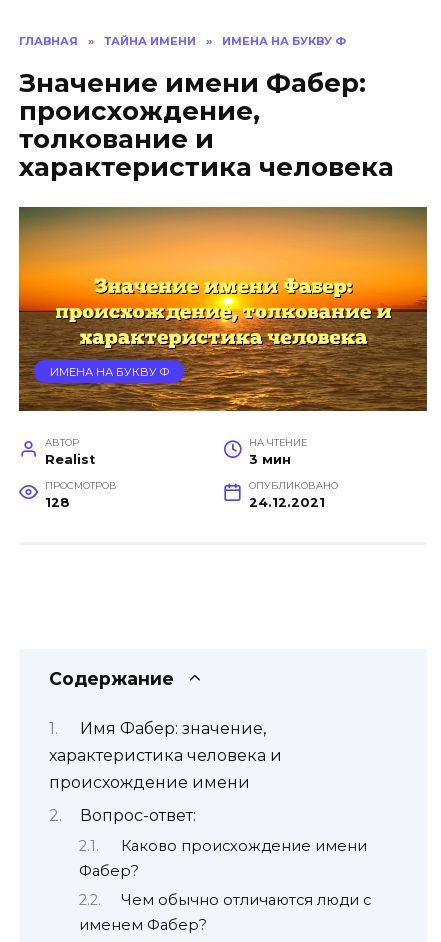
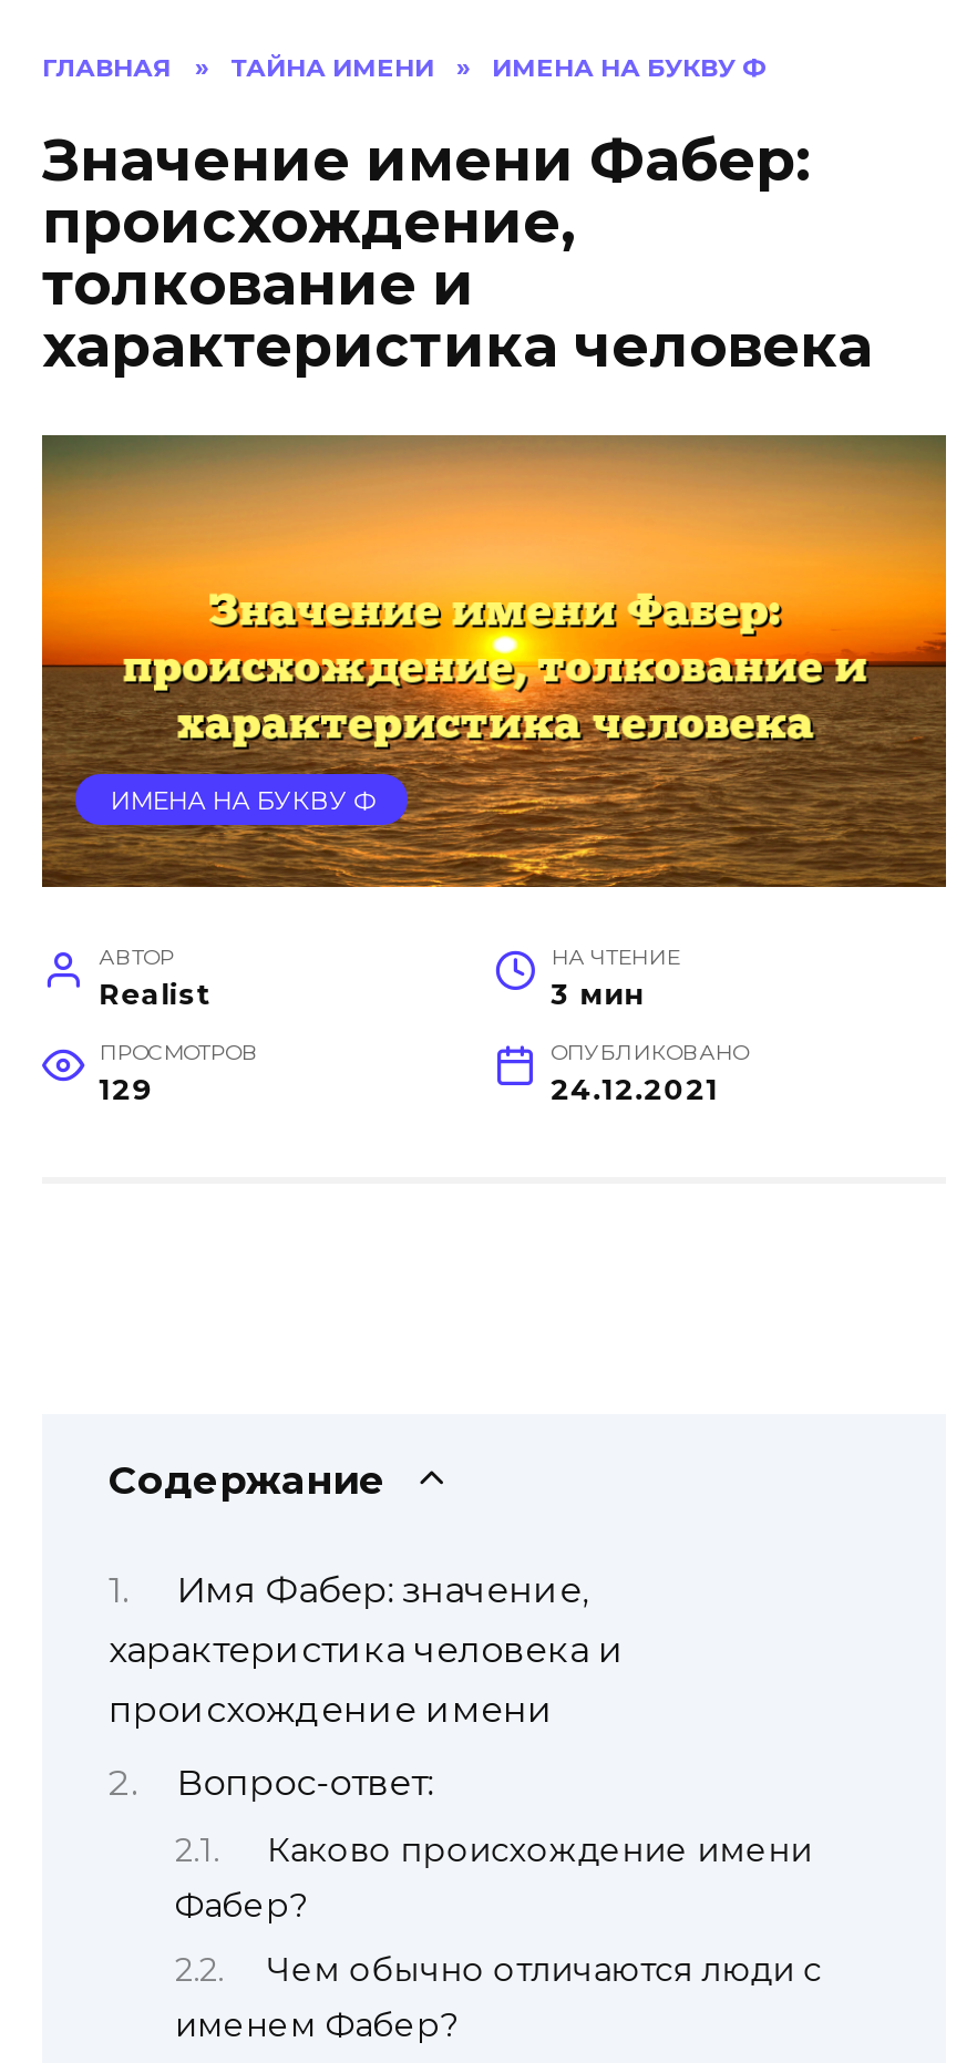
[45,495,70,510] 128 -> [99,1074,152,1107] 129

